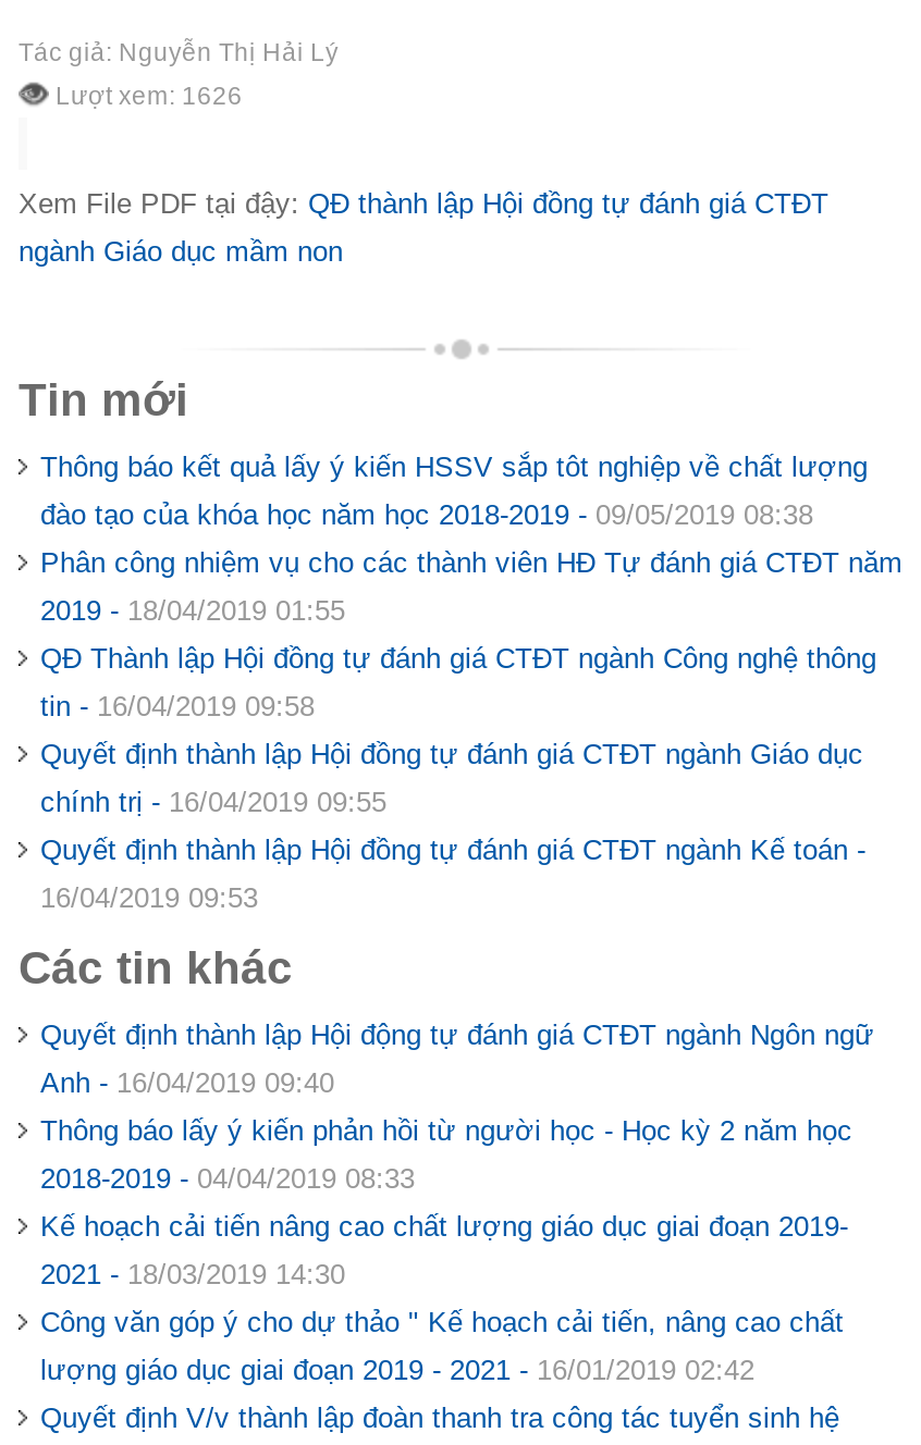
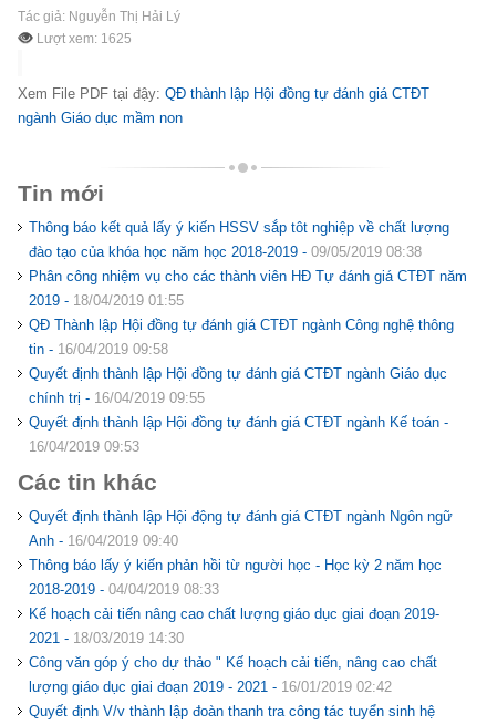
[56,81,243,109] Lượt xem: 1626 -> [37,31,132,46] Lượt xem: 1625

